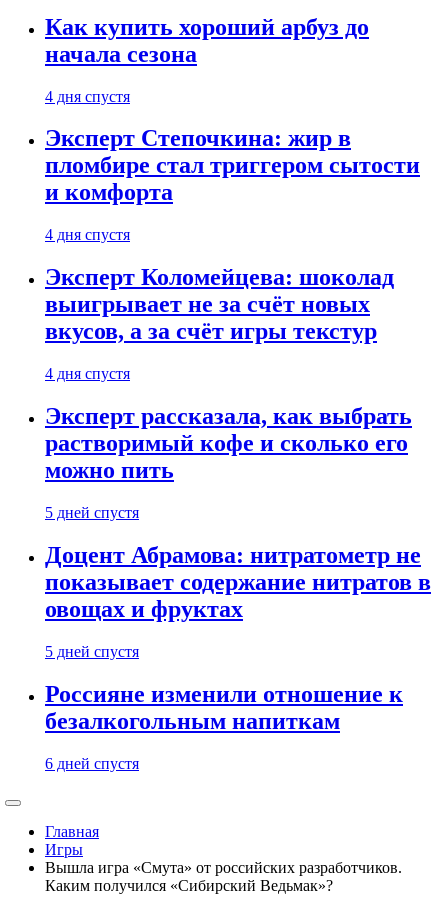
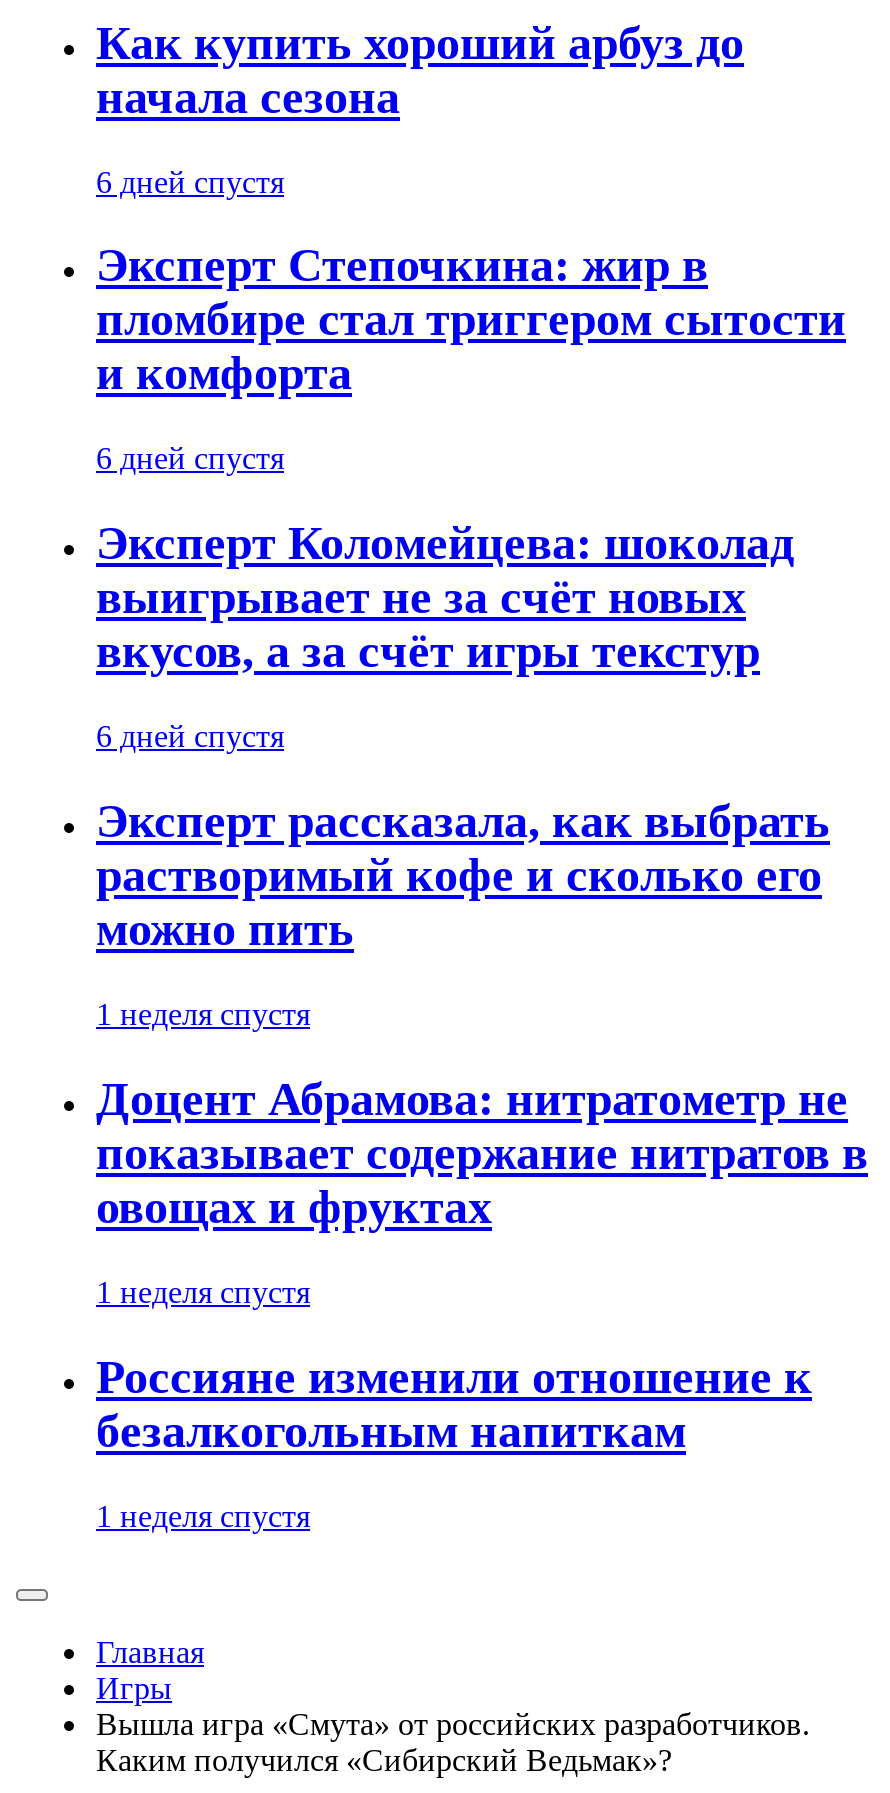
[45,88,130,105] 4 дня спустя -> [96,164,284,198] 6 дней спустя
[45,226,130,243] 4 дня спустя -> [96,442,284,476] 6 дней спустя
[45,365,130,382] 4 дня спустя -> [96,719,284,753] 6 дней спустя
[45,504,139,521] 5 дней спустя -> [96,997,310,1031] 1 неделя спустя
[45,643,139,660] 5 дней спустя -> [96,1275,310,1309] 1 неделя спустя
[45,755,139,772] 6 дней спустя -> [96,1498,310,1532] 1 неделя спустя

